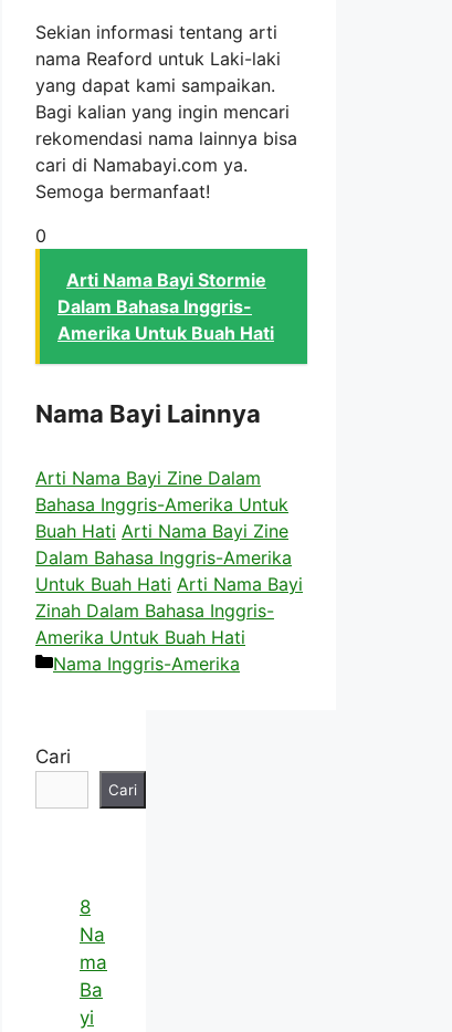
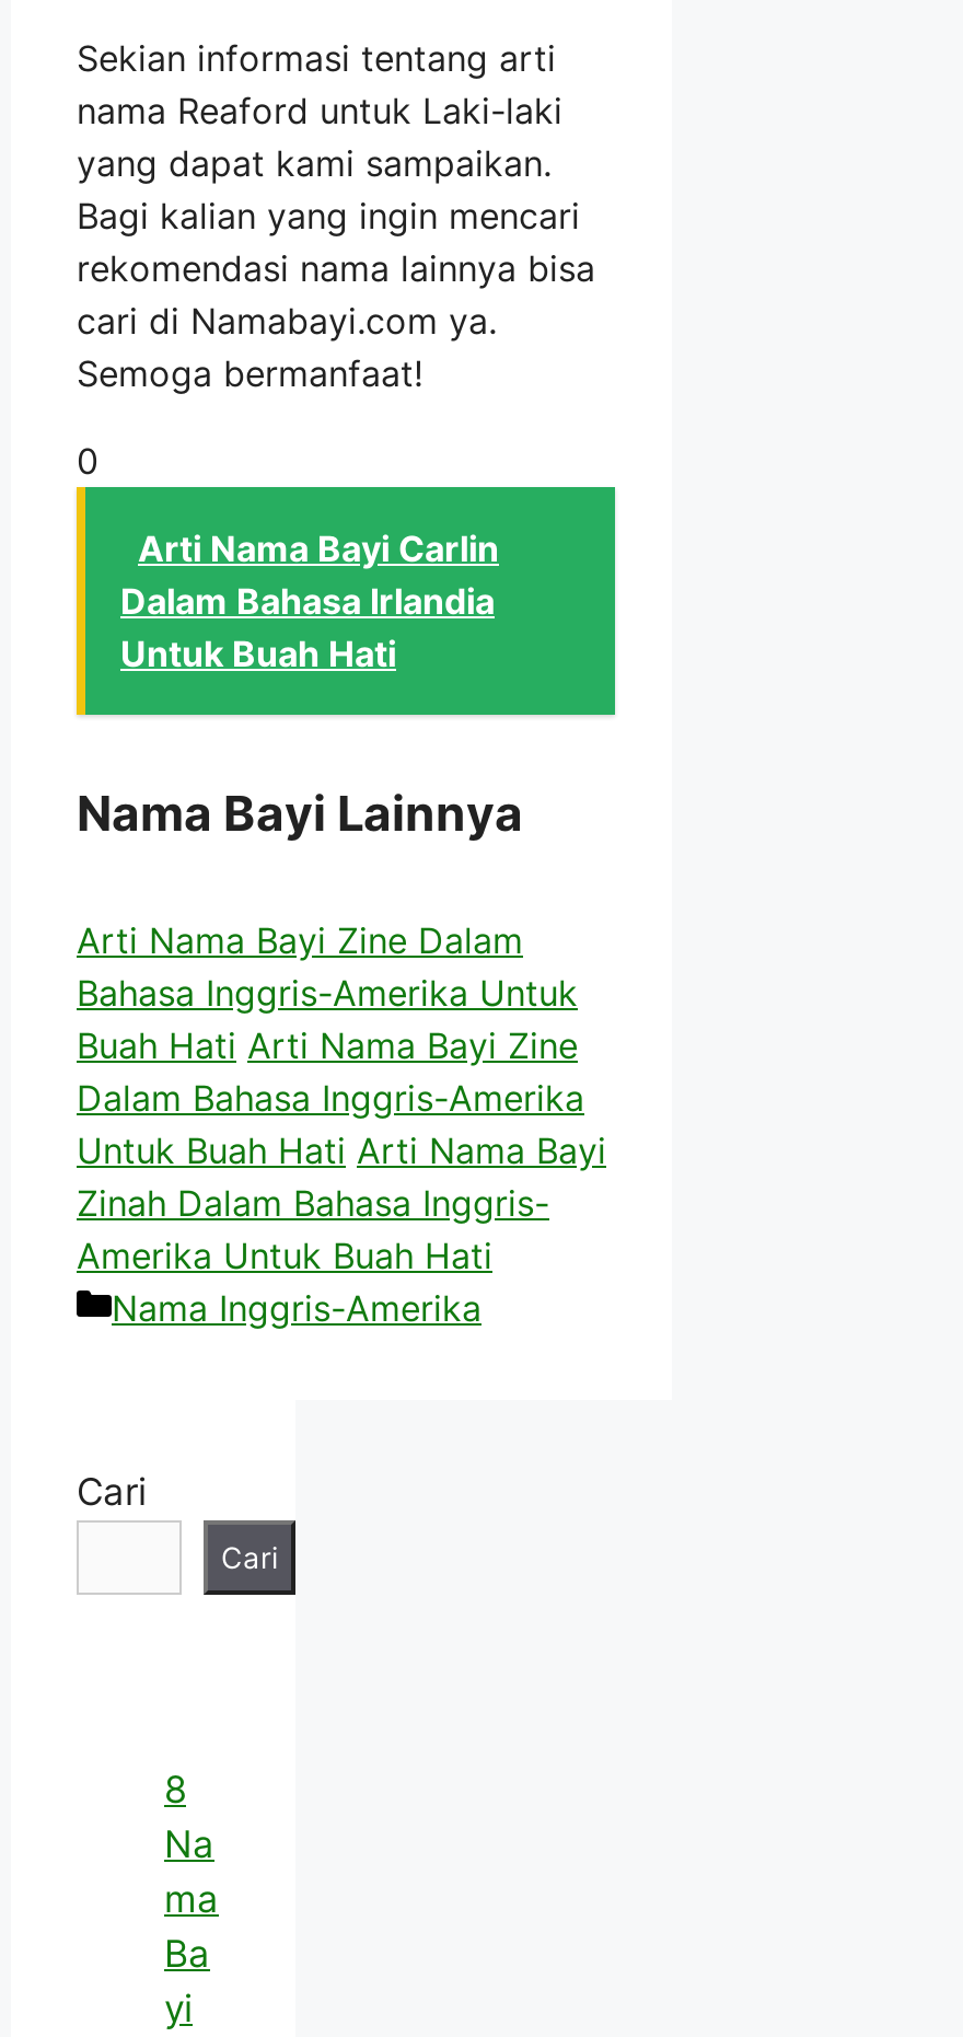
[57,269,274,344] Arti Nama Bayi Stormie | Dalam Bahasa Inggris- | Amerika Untuk Buah Hati -> [120,526,499,675] Arti Nama Bayi Carlin | Dalam Bahasa Irlandia | Untuk Buah Hati

